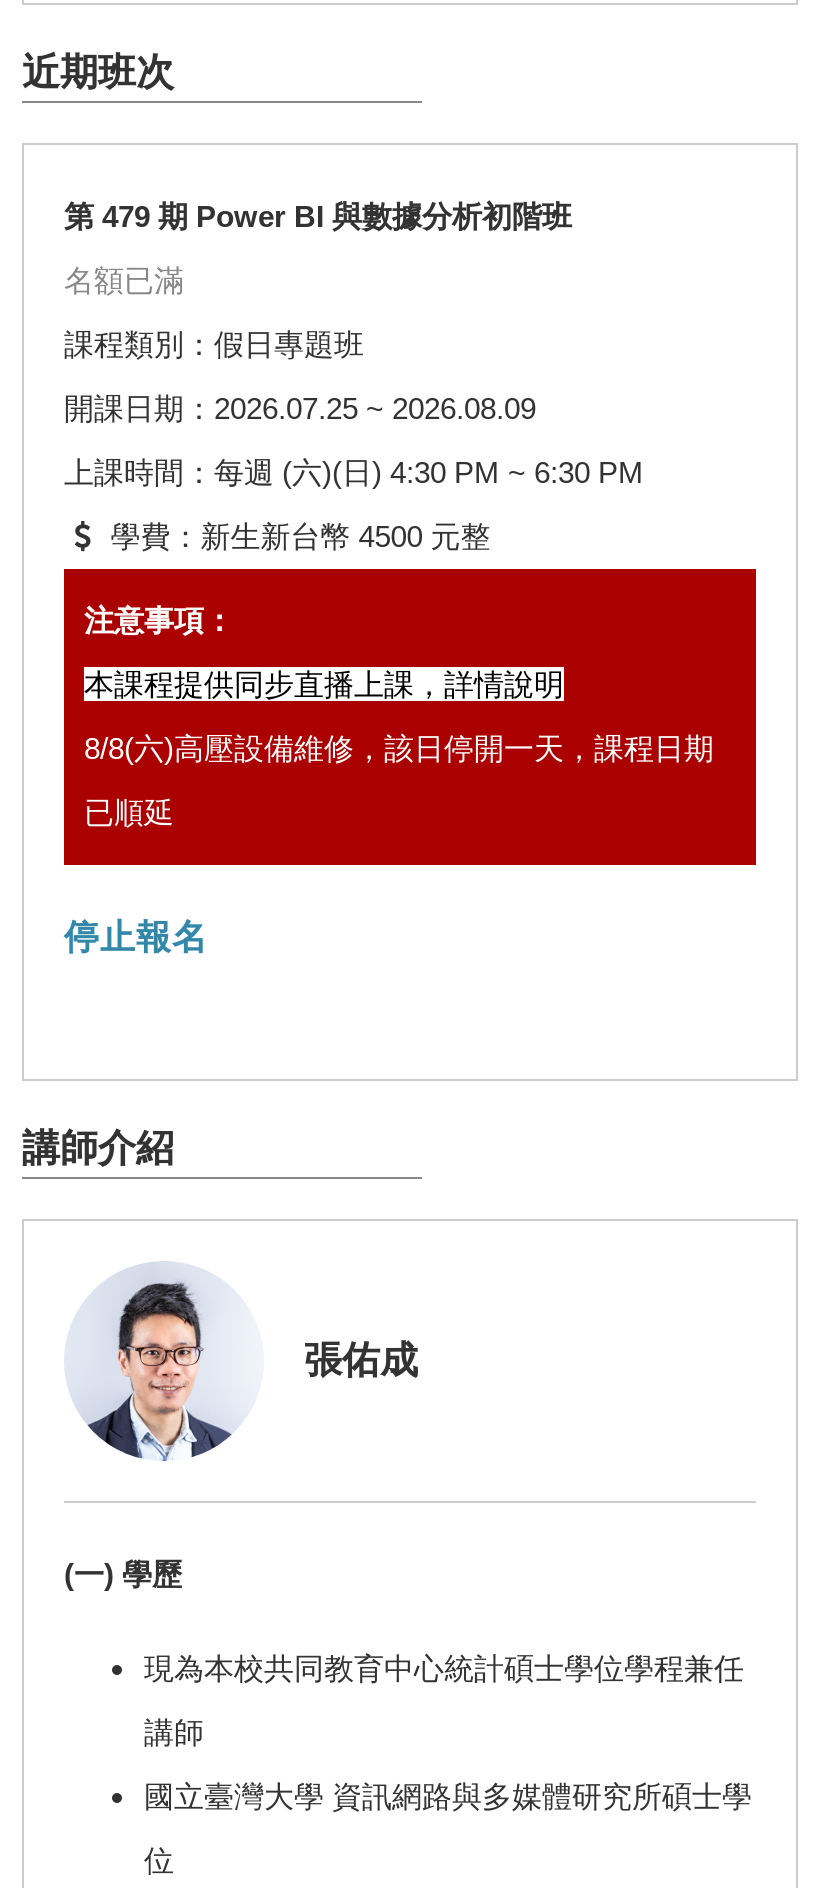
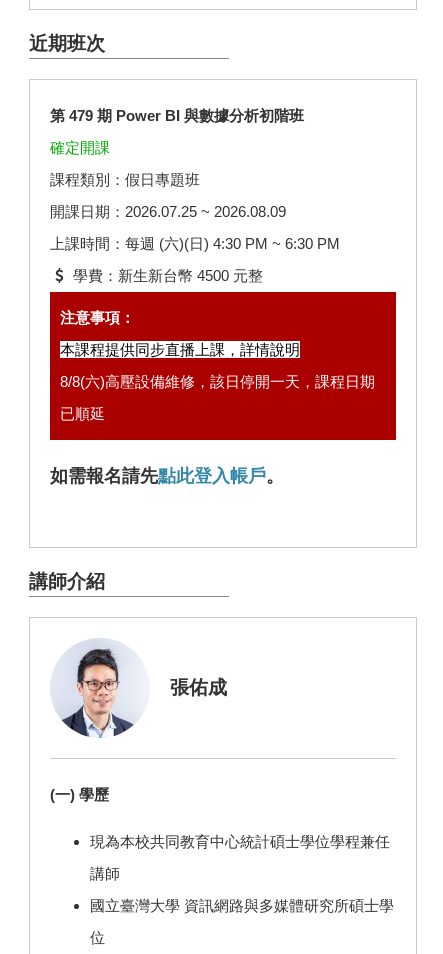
[64,262,184,296] 名額已滿 -> [50,139,110,156] 確定開課
[64,916,208,956] 停止報名 -> [50,466,284,486] 如需報名請先點此登入帳戶。

